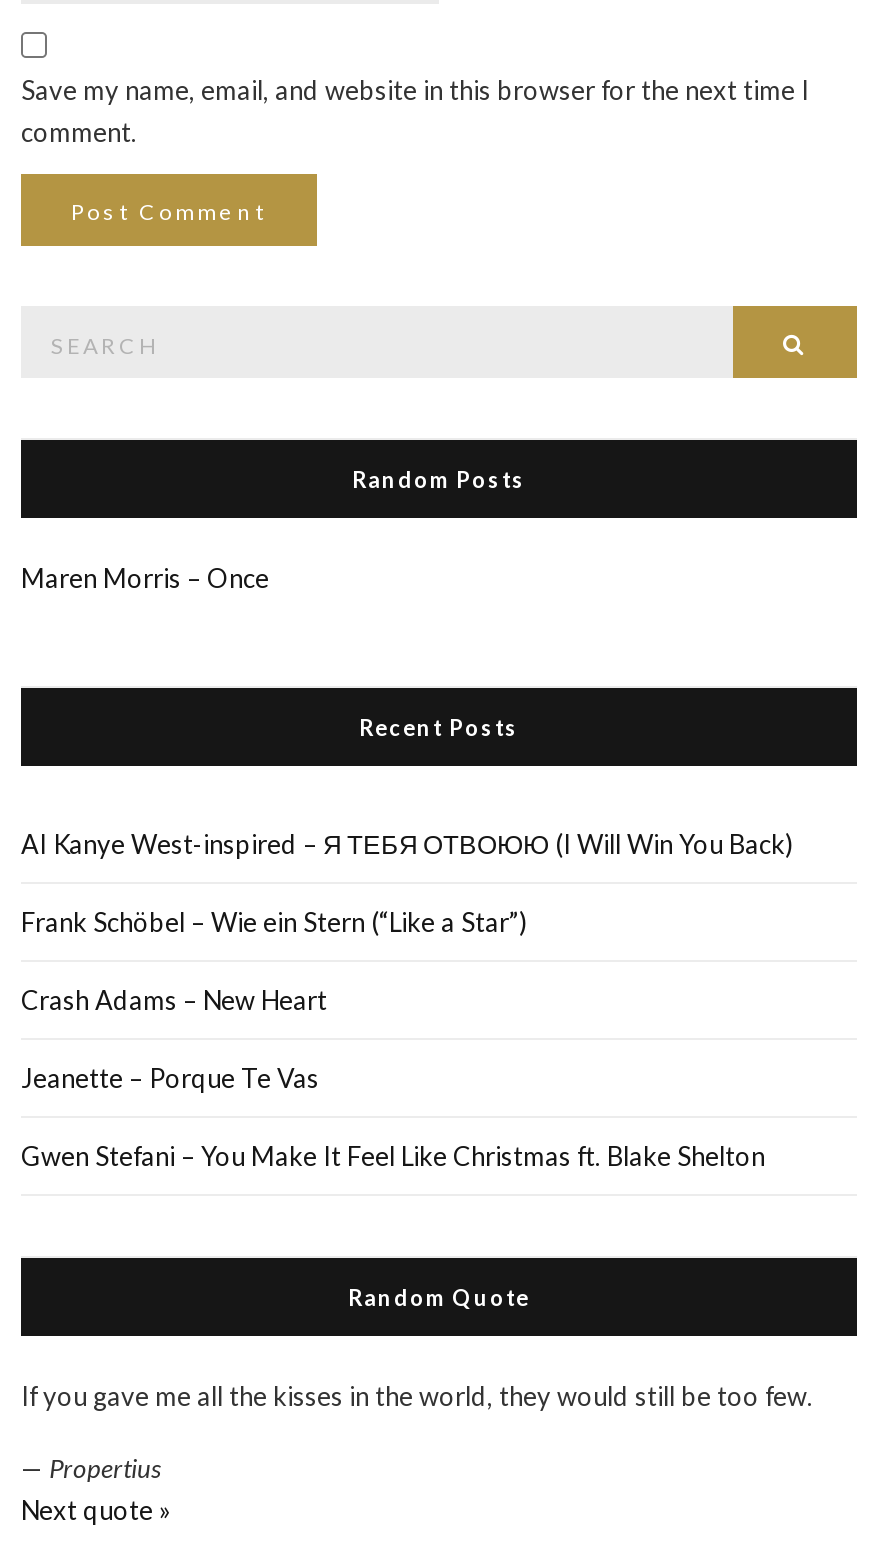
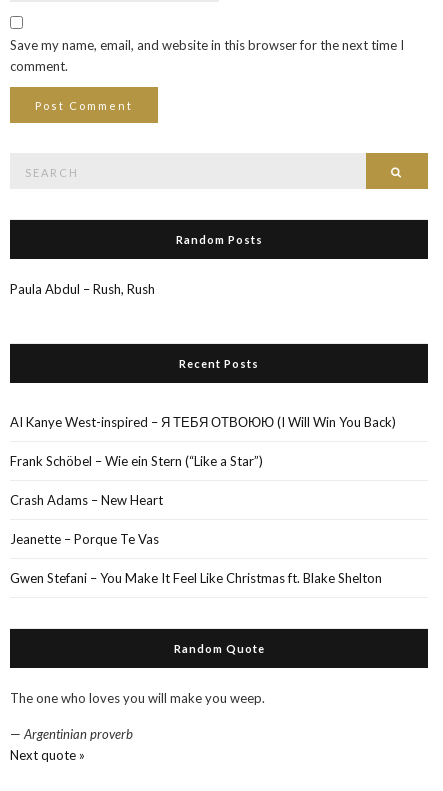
[21,562,269,594] Maren Morris – Once -> [10,281,155,297] Paula Abdul – Rush, Rush
[21,1380,813,1412] If you gave me all the kisses in the world, they would still be too few. -> [10,690,265,706] The one who loves you will make you weep.
[21,1452,161,1484] — Propertius -> [10,726,133,742] — Argentinian proverb

